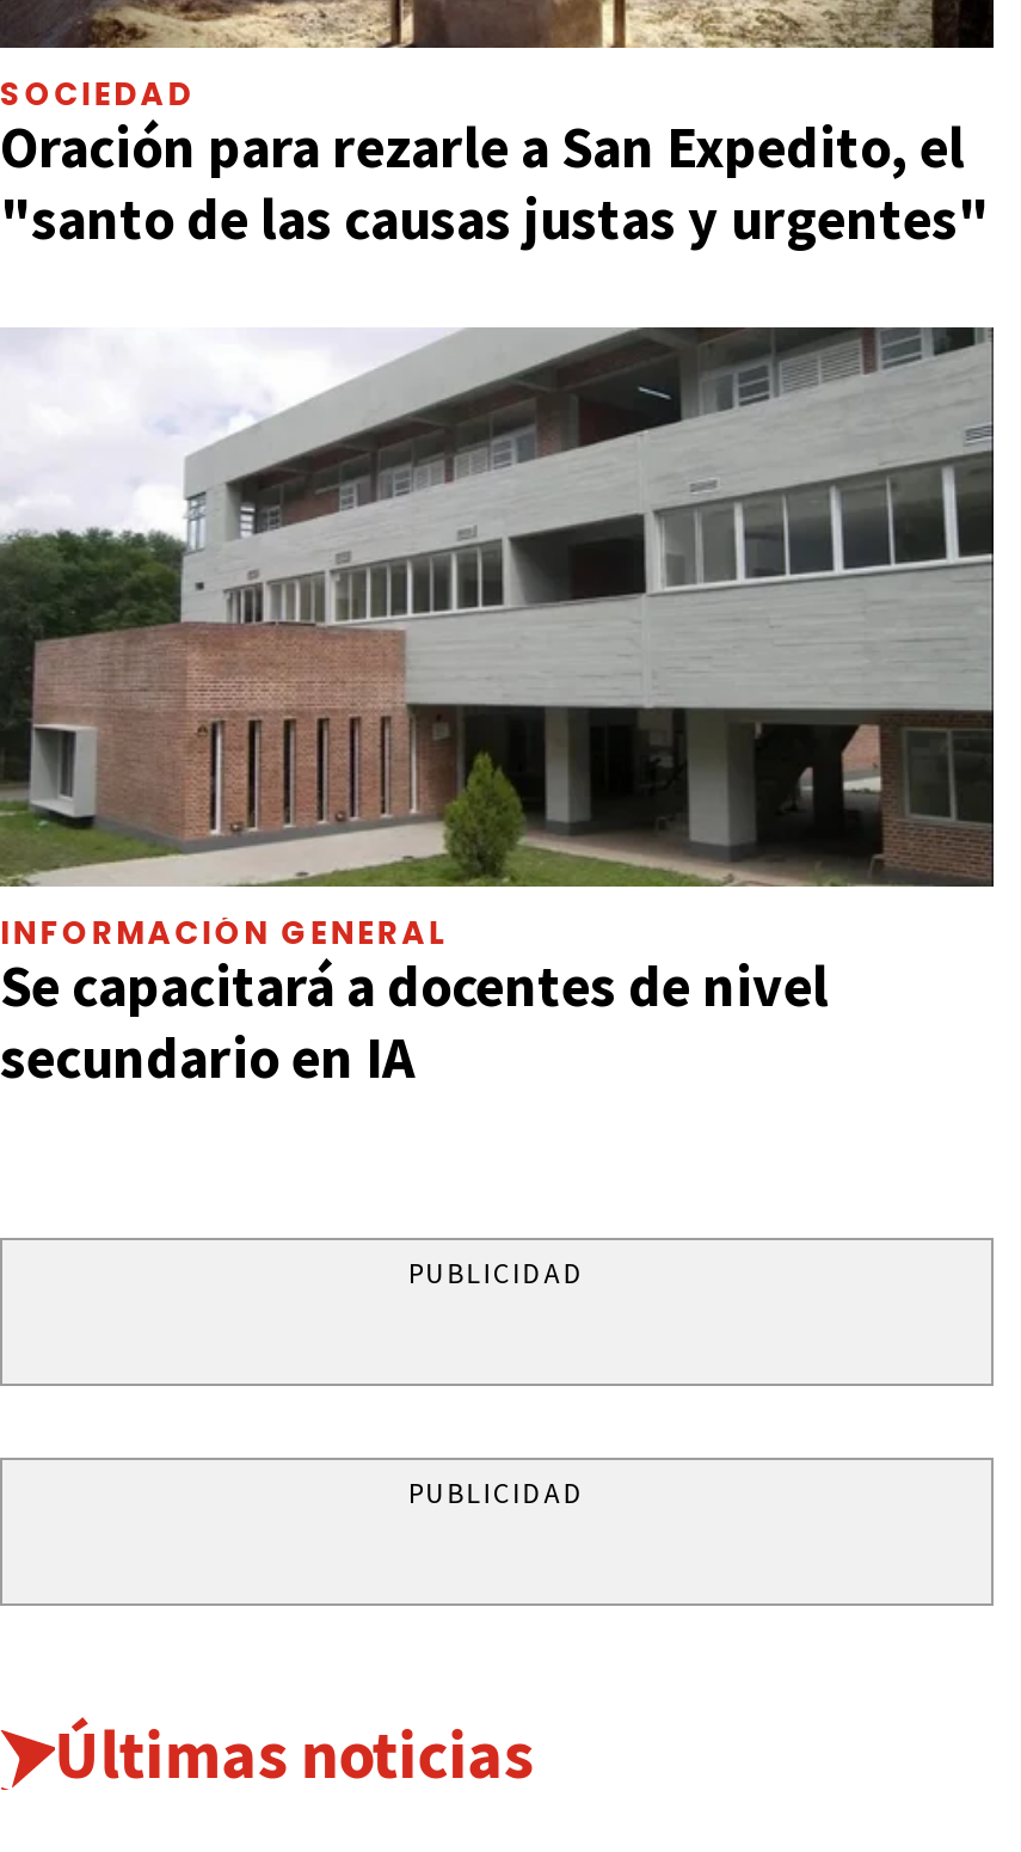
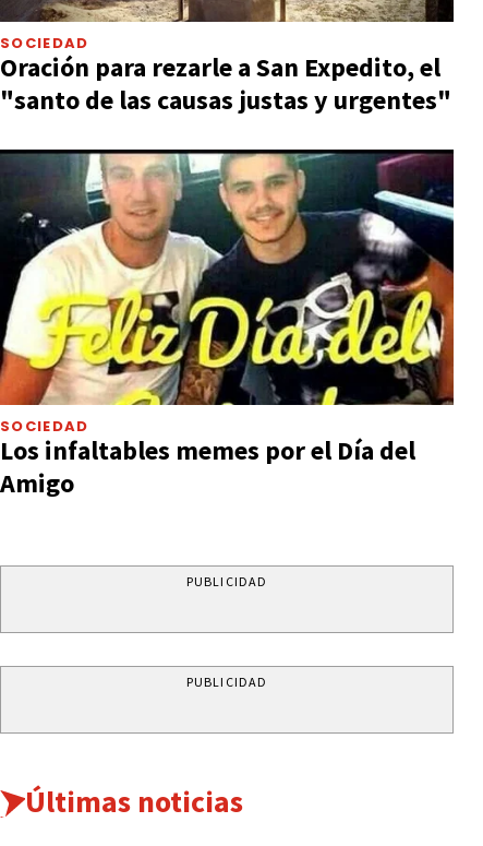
[0,325,996,1095] [image] | INFORMACIÓN GENERAL | Se capacitará a docentes de nivel | secundario en IA -> [0,148,455,500] [image] | SOCIEDAD | Los infaltables memes por el Día del | Amigo

